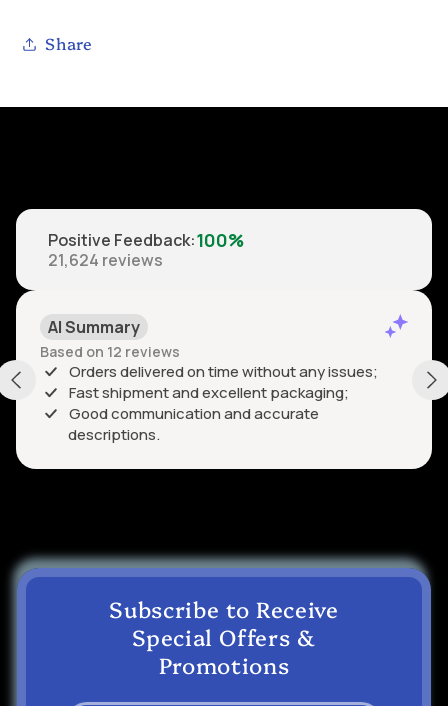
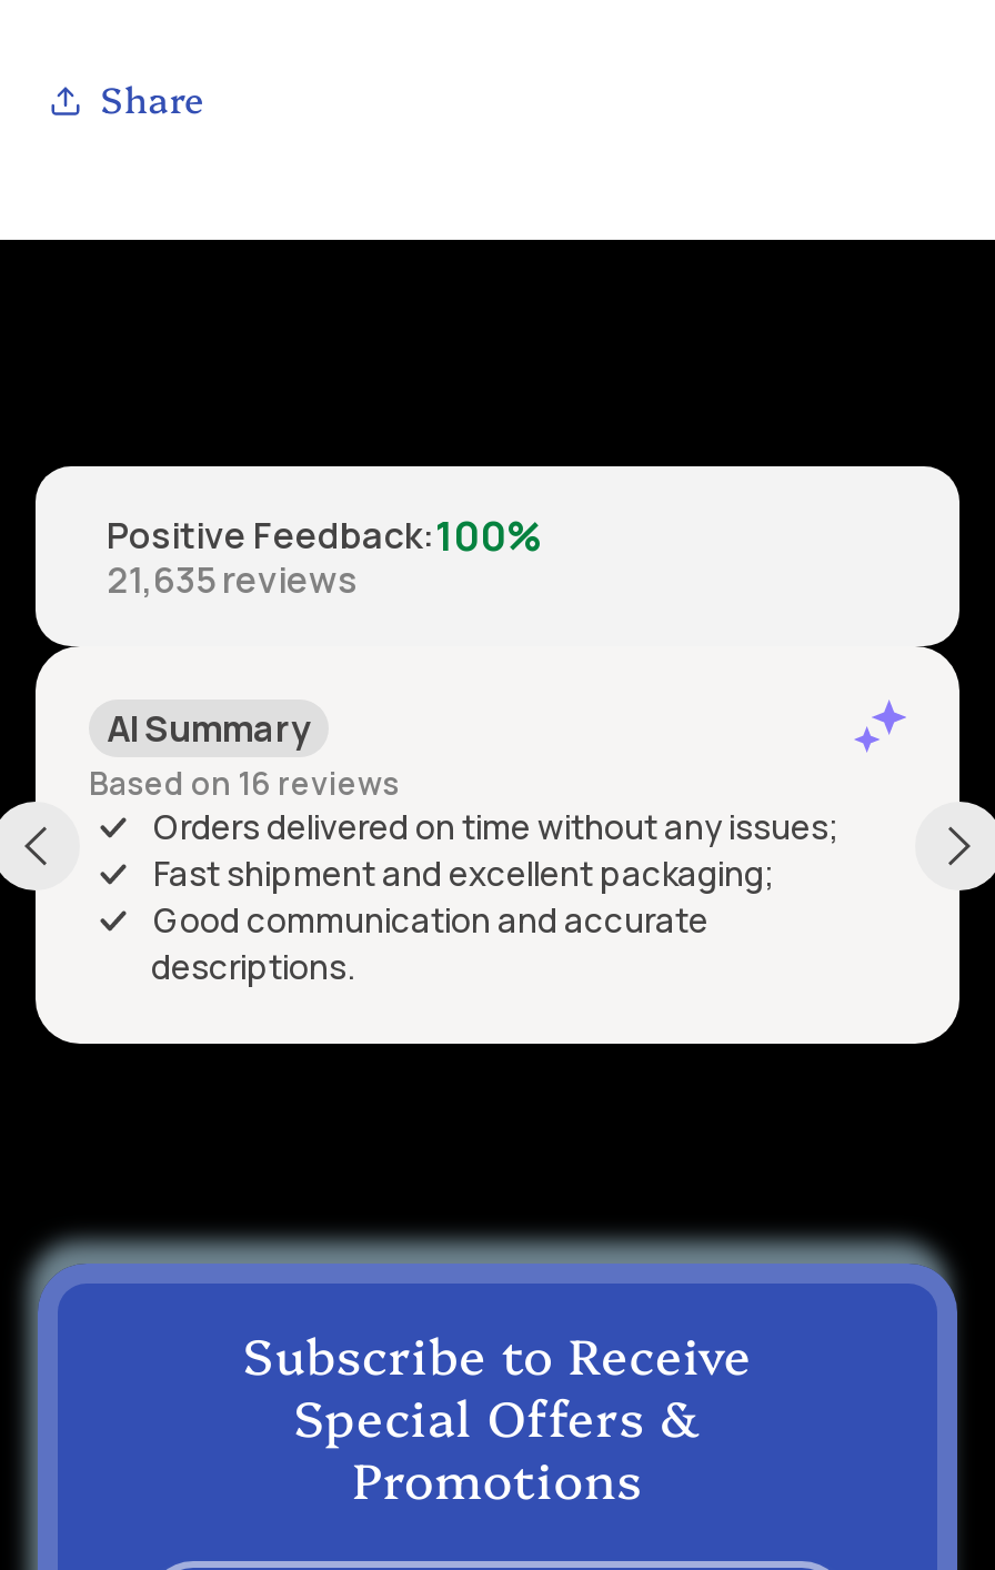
[48,249,163,271] 21,624 reviews -> [107,556,358,604] 21,635 reviews
[40,342,180,361] Based on 12 reviews -> [89,762,400,804] Based on 16 reviews

